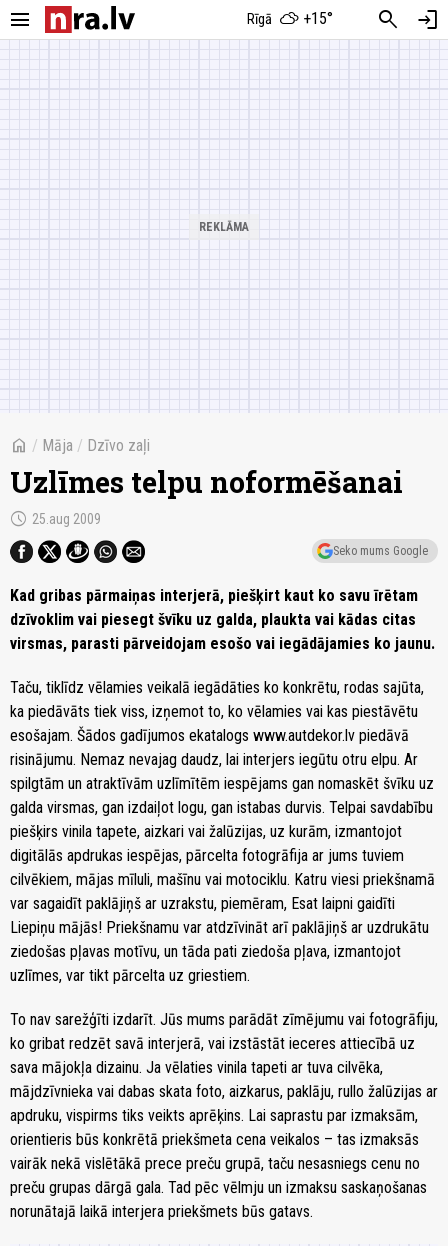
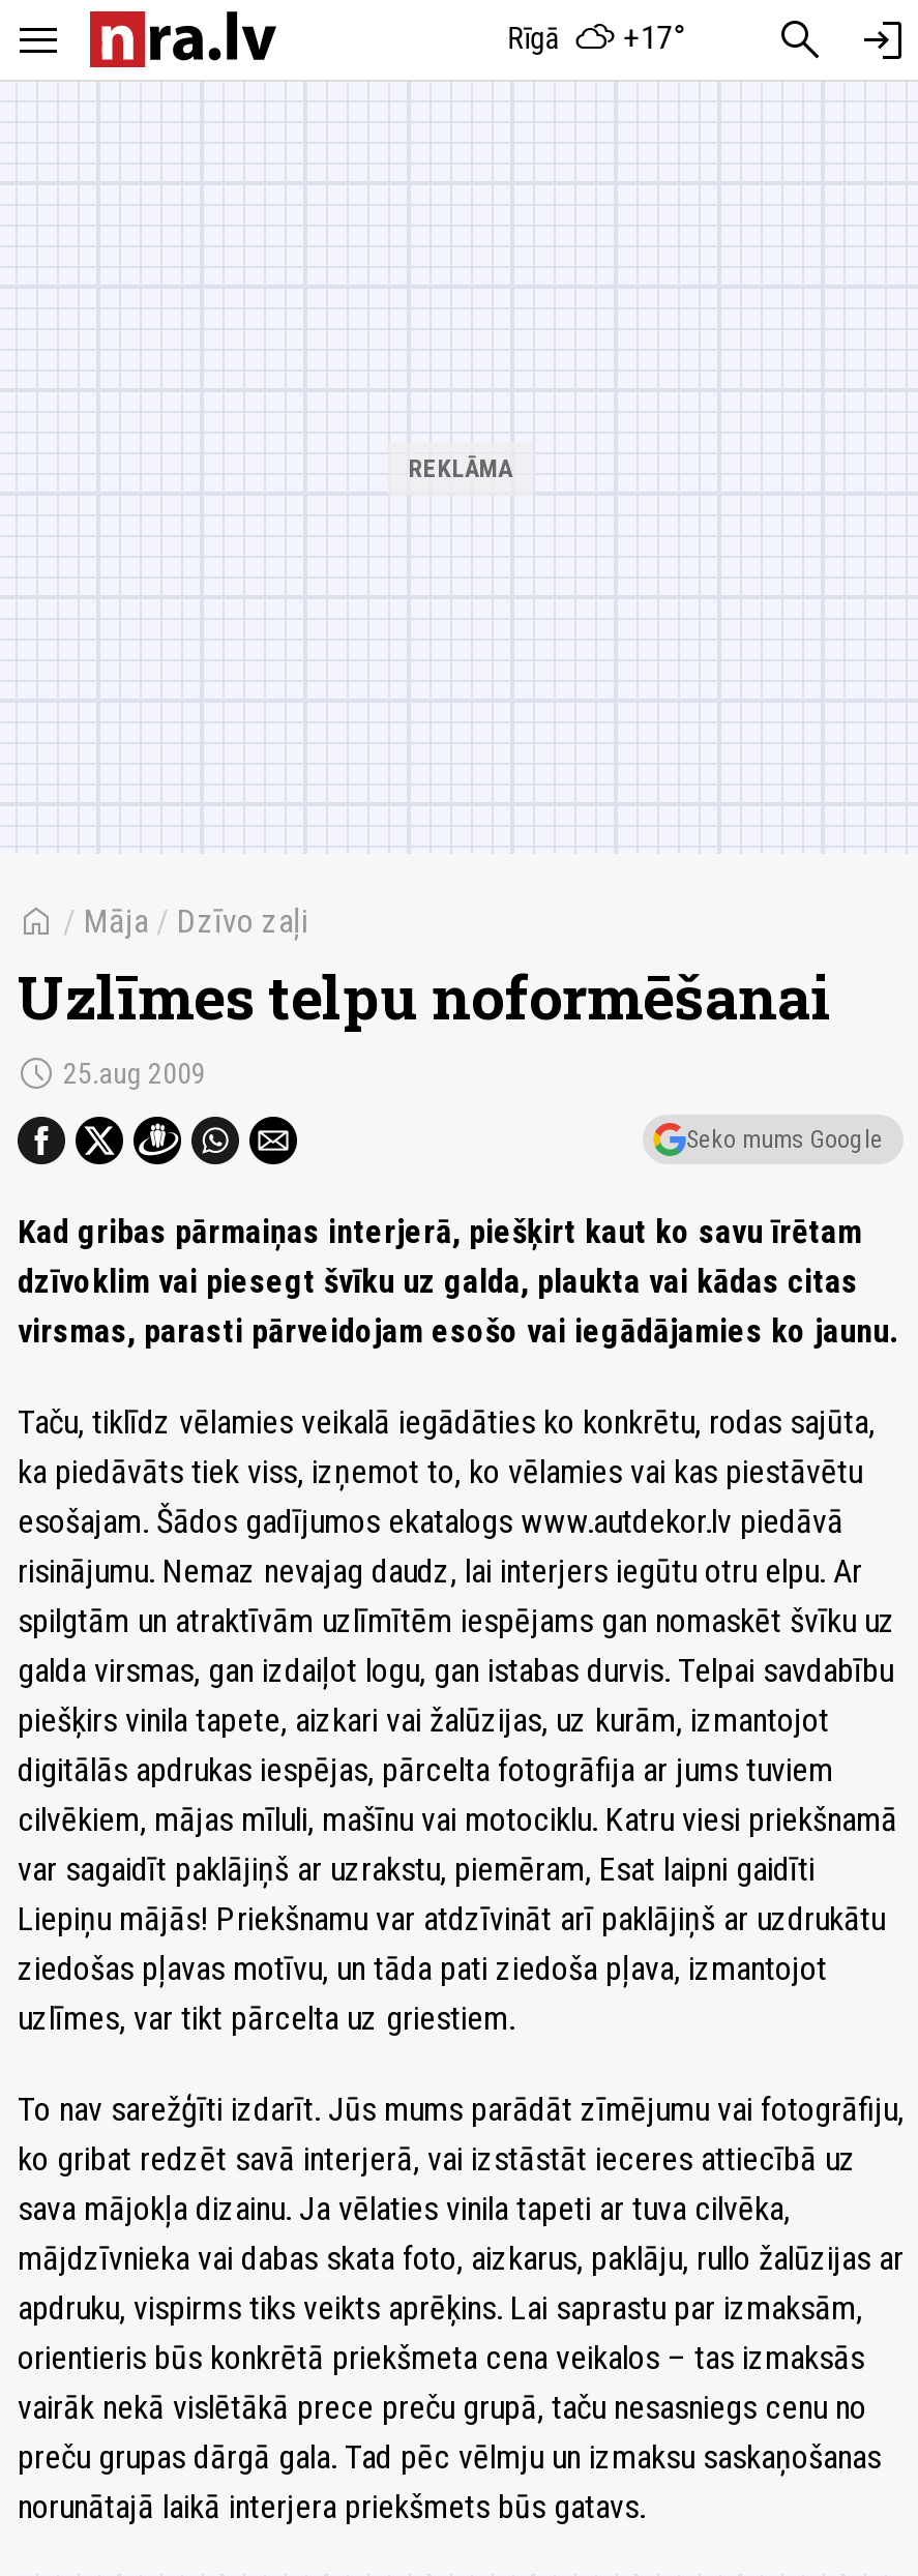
[247,9,333,28] Rīgā +15° -> [508,18,686,57] Rīgā +17°

